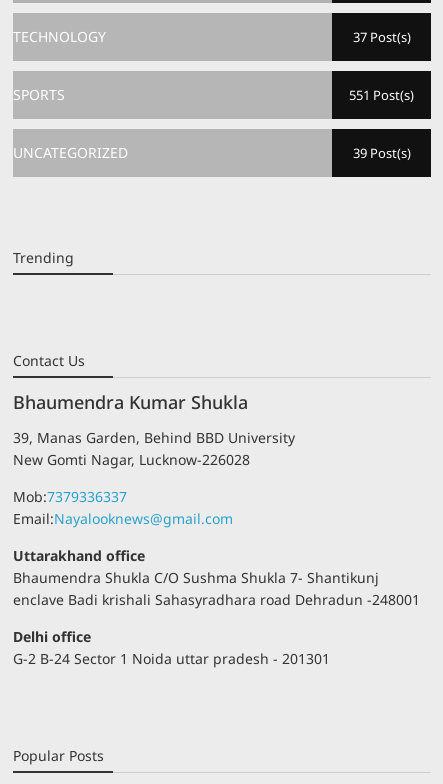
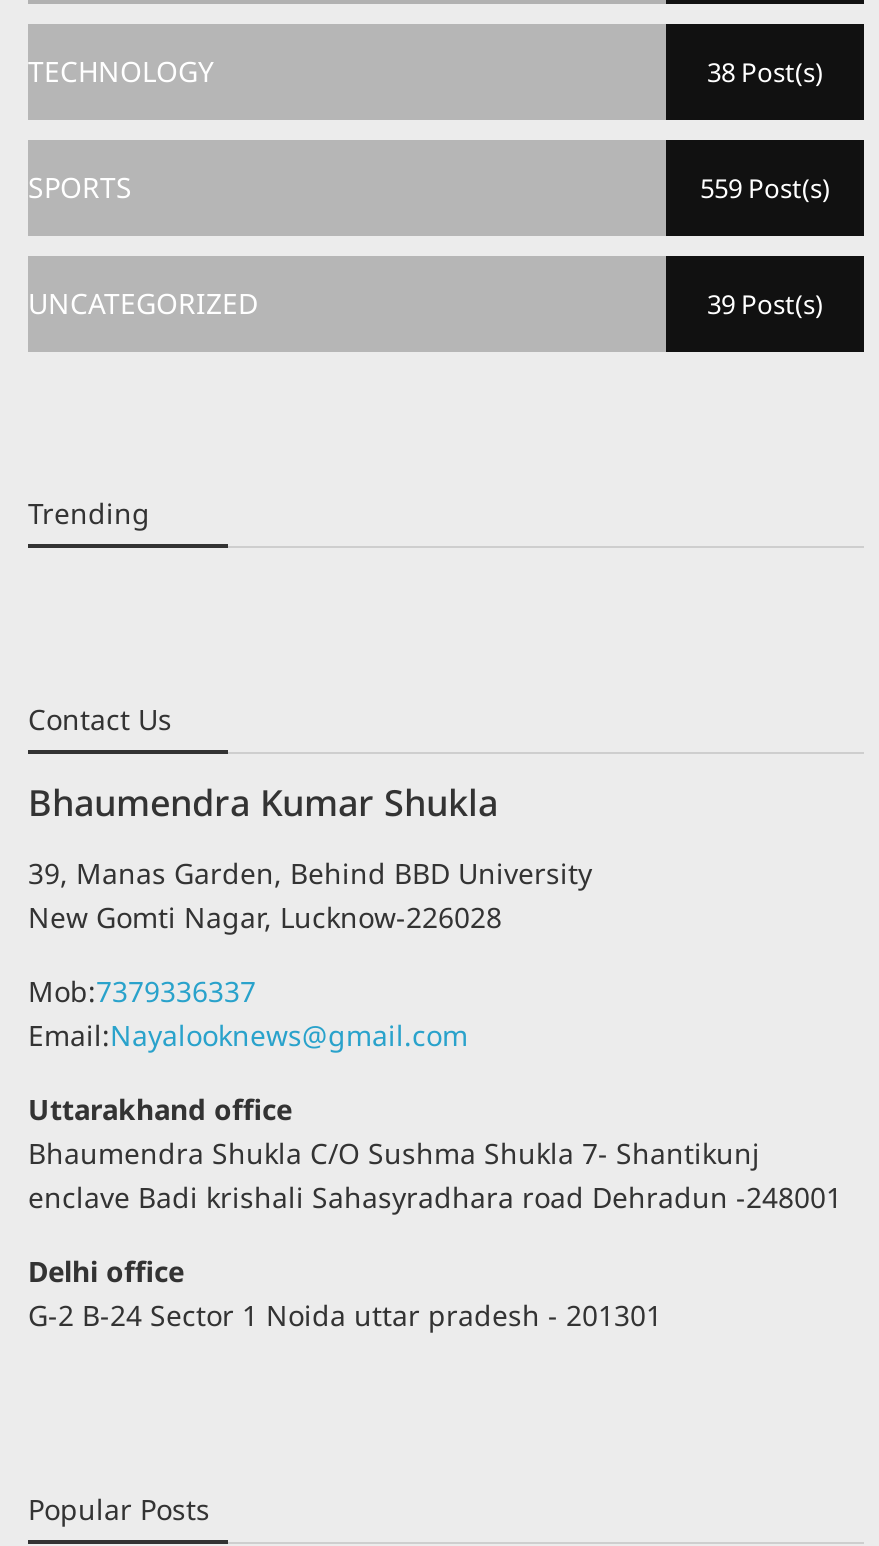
[352,28,410,46] 37 Post(s) -> [707,55,823,91] 38 Post(s)
[349,86,414,104] 551 Post(s) -> [700,171,830,207] 559 Post(s)

